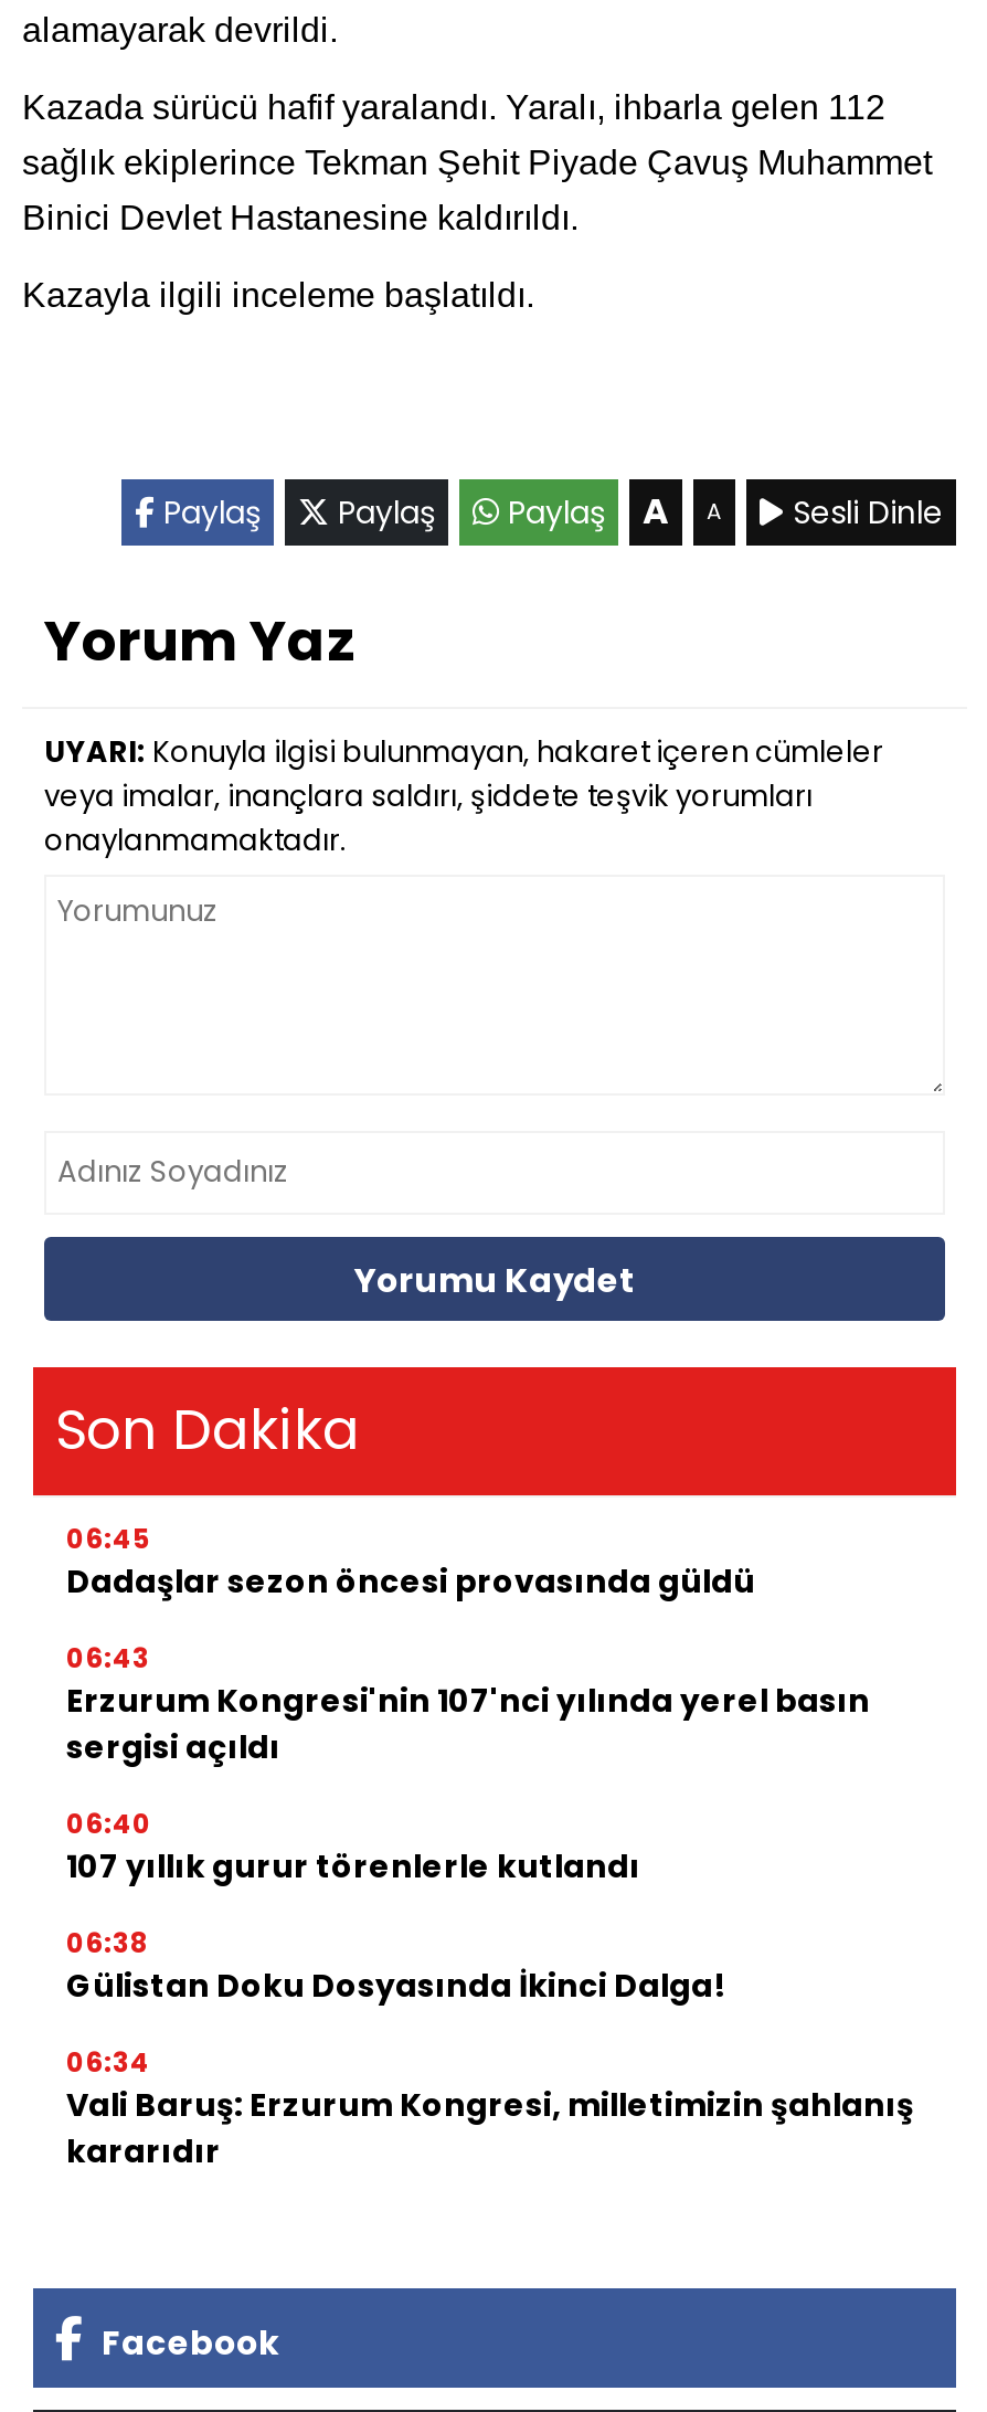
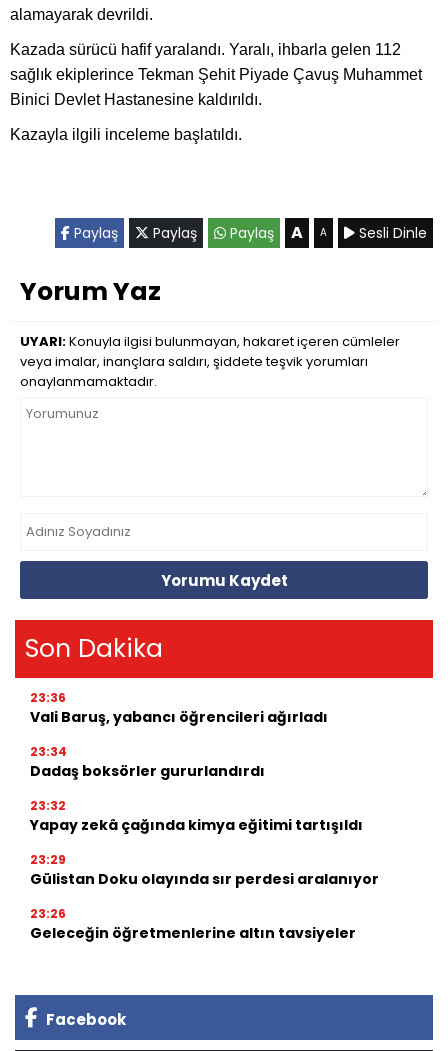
[66,1520,755,1604] 06:45 | Dadaşlar sezon öncesi provasında güldü -> [30,689,328,727] 23:36 | Vali Baruş, yabancı öğrencileri ağırladı
[66,1639,870,1769] 06:43 | Erzurum Kongresi'nin 107'nci yılında yerel basın | sergisi açıldı -> [30,743,265,781] 23:34 | Dadaş boksörler gururlandırdı
[66,1805,640,1889] 06:40 | 107 yıllık gurur törenlerle kutlandı -> [30,797,363,835] 23:32 | Yapay zekâ çağında kimya eğitimi tartışıldı
[66,1924,726,2008] 06:38 | Gülistan Doku Dosyasında İkinci Dalga! -> [30,851,379,889] 23:29 | Gülistan Doku olayında sır perdesi aralanıyor
[66,2043,914,2173] 06:34 | Vali Baruş: Erzurum Kongresi, milletimizin şahlanış | kararıdır -> [30,905,356,943] 23:26 | Geleceğin öğretmenlerine altın tavsiyeler

